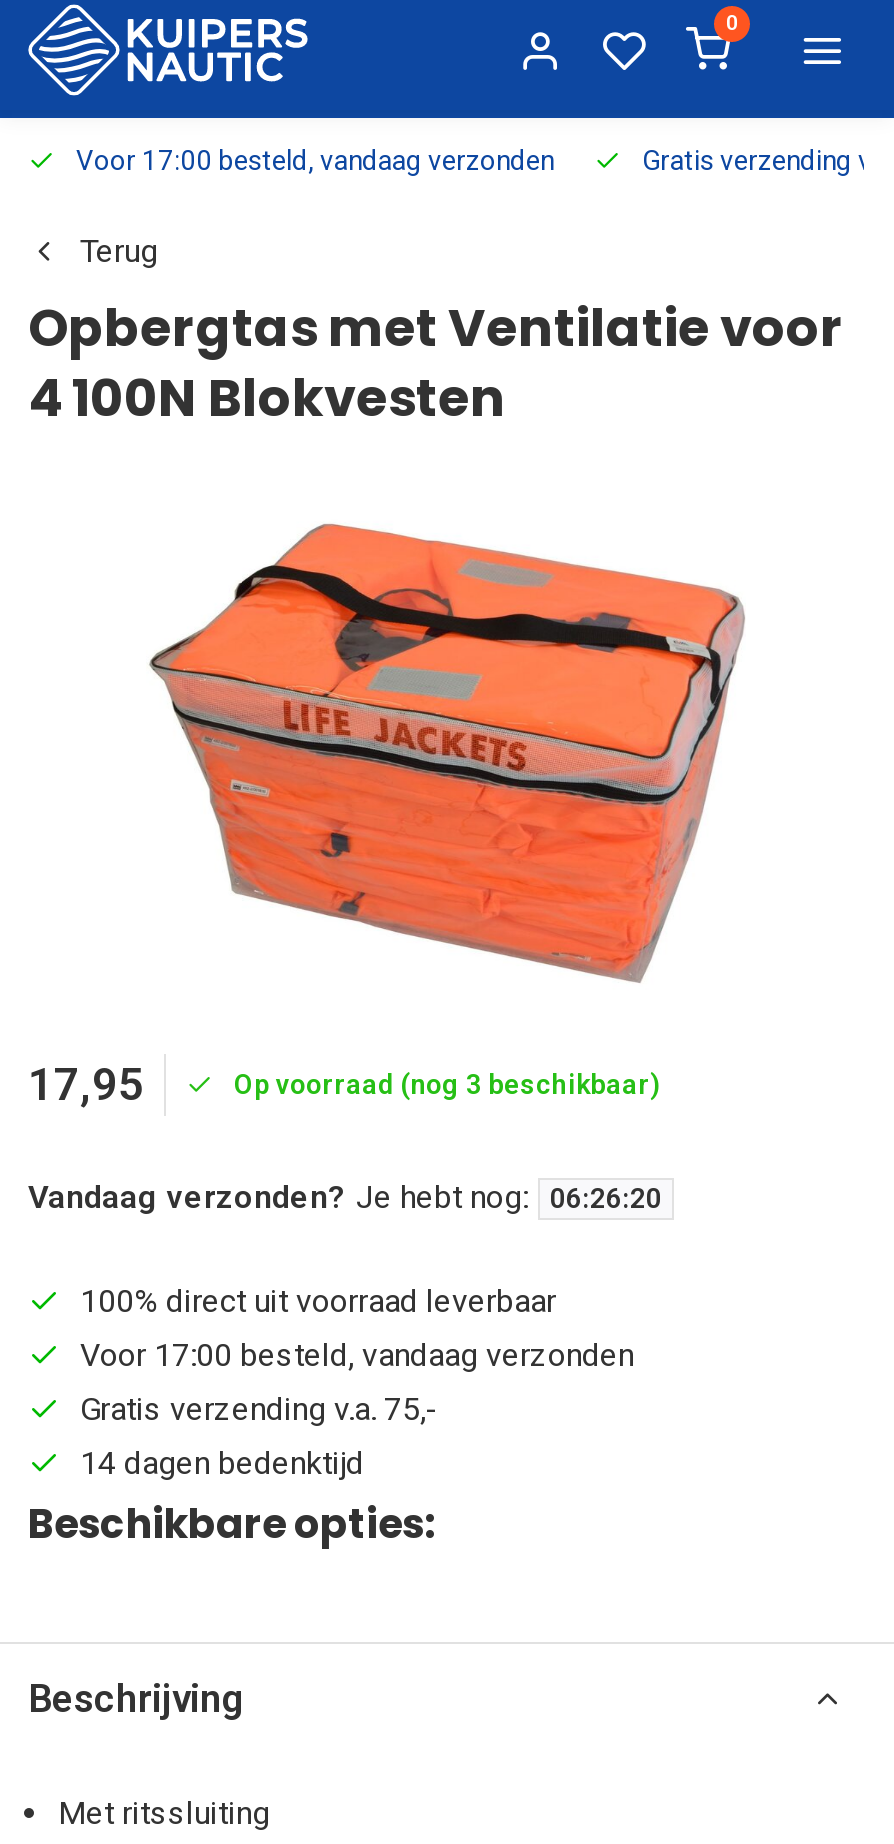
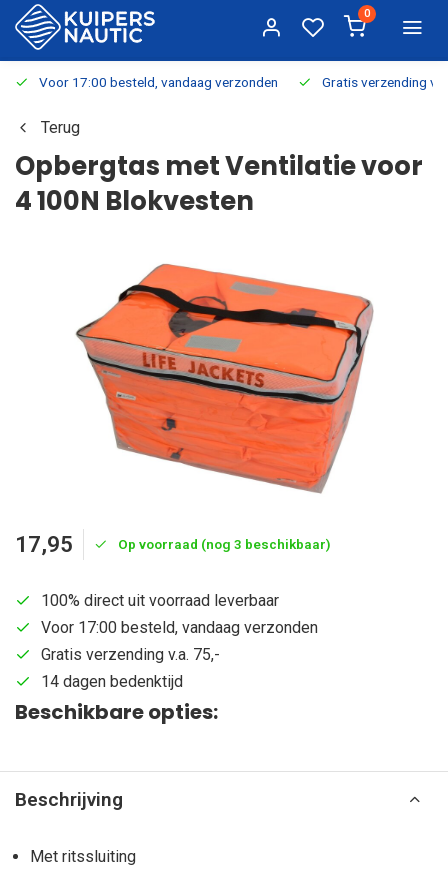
[28,1178,662,1216] Vandaag verzonden? Je hebt nog: | 06:26:20 -> none

